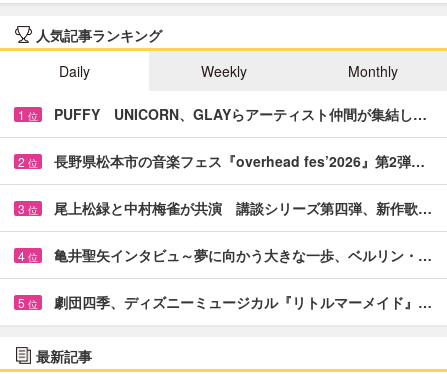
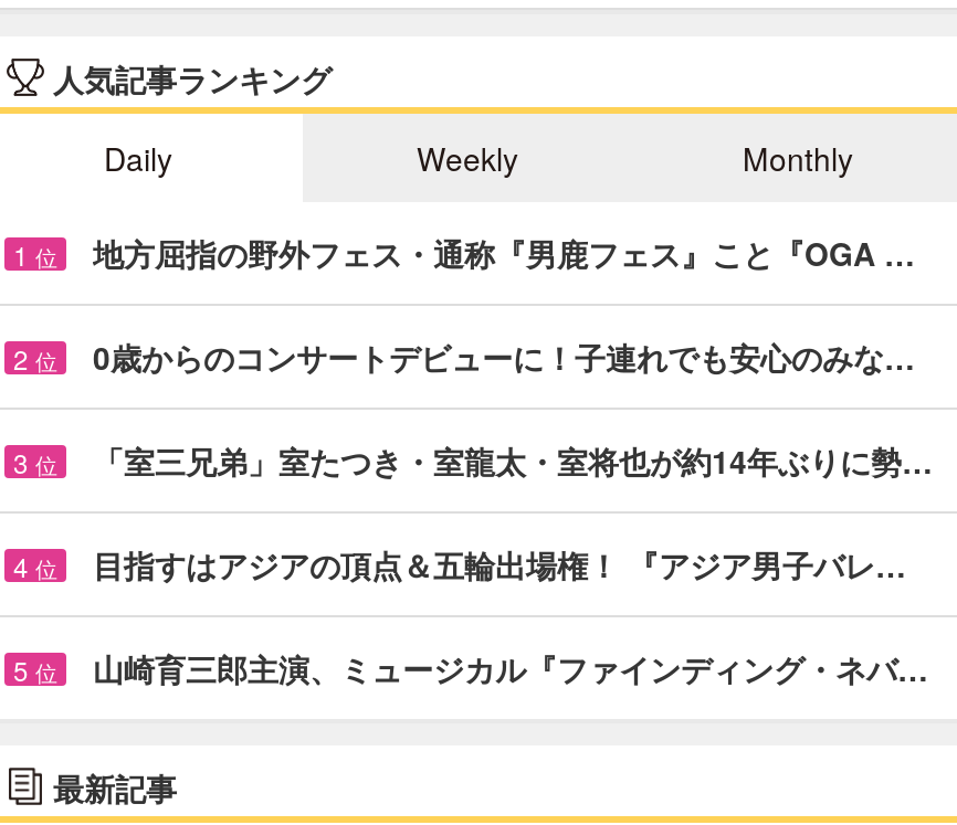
[54,104,427,124] PUFFY UNICORN、GLAYらアーティスト仲間が集結し… -> [93,231,915,275] 地方屈指の野外フェス・通称『男鹿フェス』こと『OGA …
[54,151,425,171] 長野県松本市の音楽フェス『overhead fes’2026』第2弾… -> [93,334,915,379] 0歳からのコンサートデビューに！子連れでも安心のみな…
[54,198,432,218] 尾上松緑と中村梅雀が共演 講談シリーズ第四弾、新作歌… -> [93,438,933,482] 「室三兄弟」室たつき・室龍太・室将也が約14年ぶりに勢…
[54,245,432,265] 亀井聖矢インタビュ～夢に向かう大きな一歩、ベルリン・… -> [93,542,906,586] 目指すはアジアの頂点＆五輪出場権！ 『アジア男子バレ…
[54,292,432,312] 劇団四季、ディズニーミュージカル『リトルマーメイド』… -> [93,646,928,690] 山崎育三郎主演、ミュージカル『ファインディング・ネバ…

